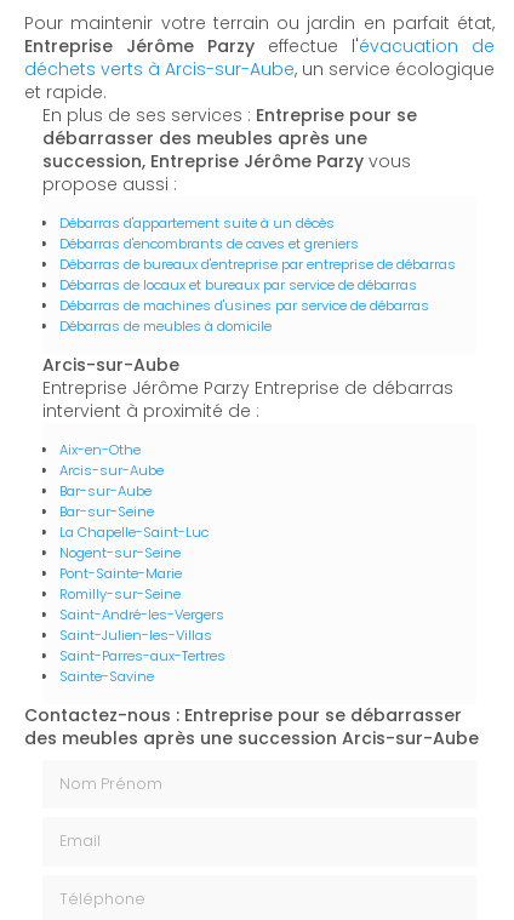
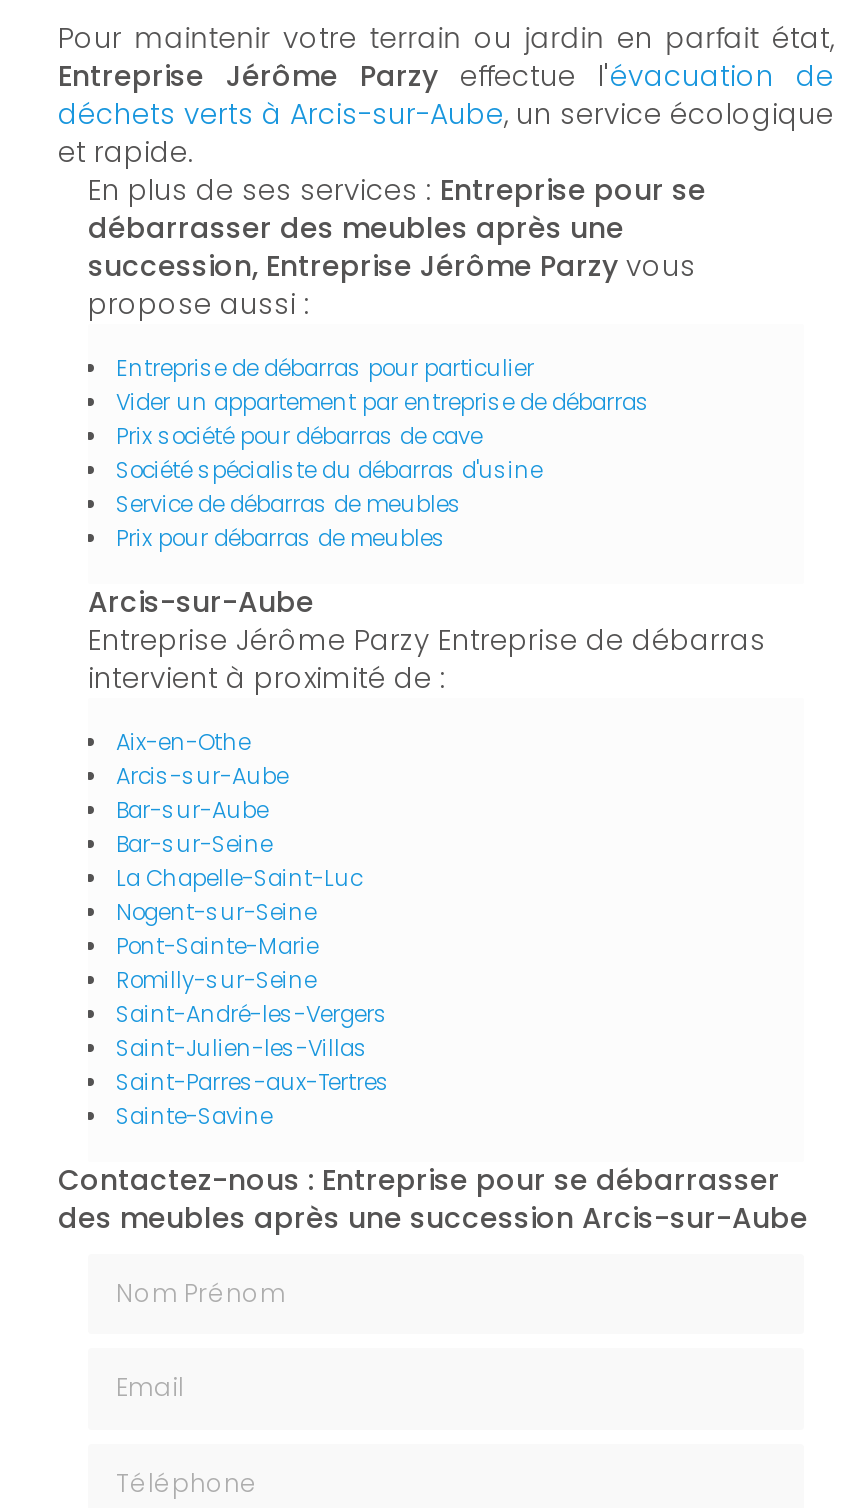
[59,213,456,335] Débarras d'appartement suite à un décès | Débarras d'encombrants de caves et greniers | Débarras de bureaux d'entreprise par entreprise de débarras | Débarras de locaux et bureaux par service de débarras | Débarras de machines d'usines par service de débarras | Débarras de meubles à domicile -> [116,351,650,553] Entreprise de débarras pour particulier | Vider un appartement par entreprise de débarras | Prix société pour débarras de cave | Société spécialiste du débarras d'usine | Service de débarras de meubles | Prix pour débarras de meubles

